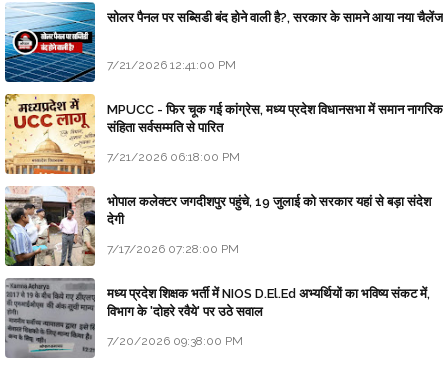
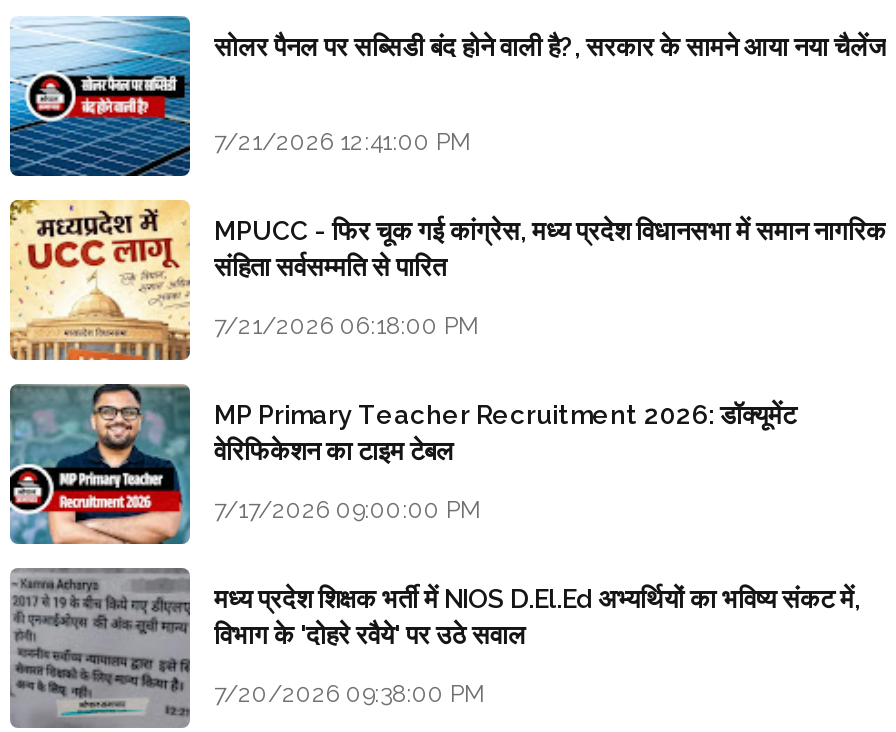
[4,186,431,267] [image] | भोपाल कलेक्टर जगदीशपुर पहुंचे, 19 जुलाई को सरकार यहां से बड़ा संदेश | देगी -> [8,383,796,545] [image] | MP Primary Teacher Recruitment 2026: डॉक्यूमेंट | वेरिफिकेशन का टाइम टेबल
[107,242,239,256] 7/17/2026 07:28:00 PM -> [214,495,482,523] 7/17/2026 09:00:00 PM

